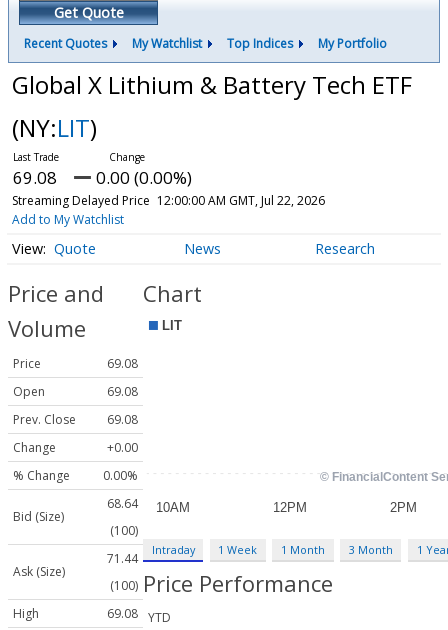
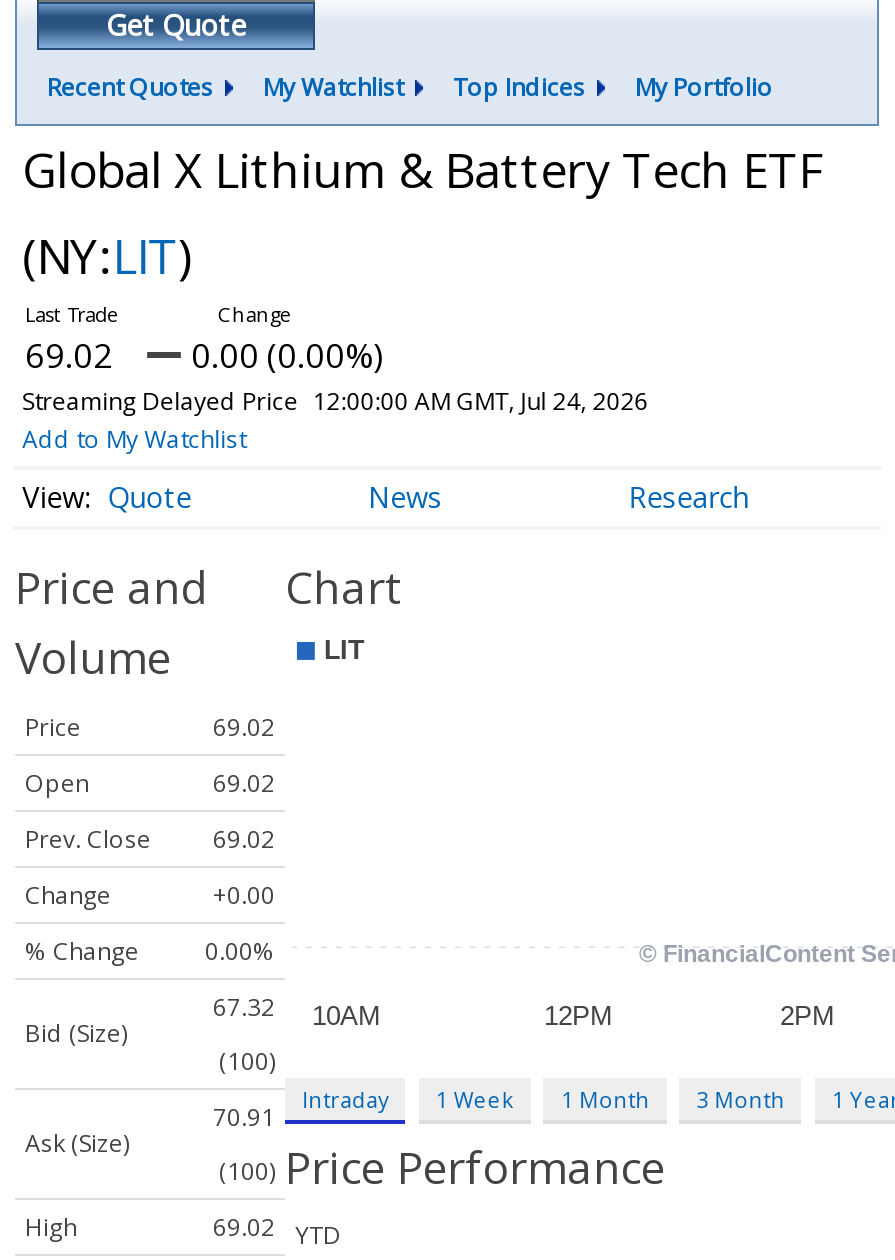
[13,166,192,189] 69.08 0.00 (0.00%) -> [25,332,383,378] 69.02 0.00 (0.00%)
[12,192,325,209] Streaming Delayed Price 12:00:00 AM GMT, Jul 22, 2026 -> [22,384,649,418] Streaming Delayed Price 12:00:00 AM GMT, Jul 24, 2026
[107,355,138,372] 69.08 -> [213,711,275,745] 69.02
[107,383,138,400] 69.08 -> [213,767,275,801] 69.02
[13,411,138,428] Prev. Close 69.08 -> [25,823,275,857] Prev. Close 69.02
[107,495,138,512] 68.64 -> [213,991,275,1025] 67.32
[107,550,138,567] 71.44 -> [213,1101,275,1135] 70.91
[107,605,171,626] 69.08 YTD -> [213,1211,341,1253] 69.02 YTD

